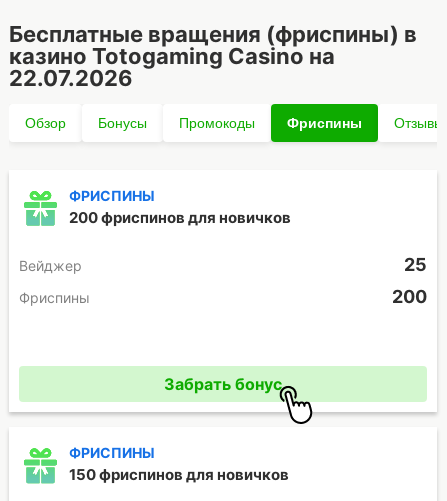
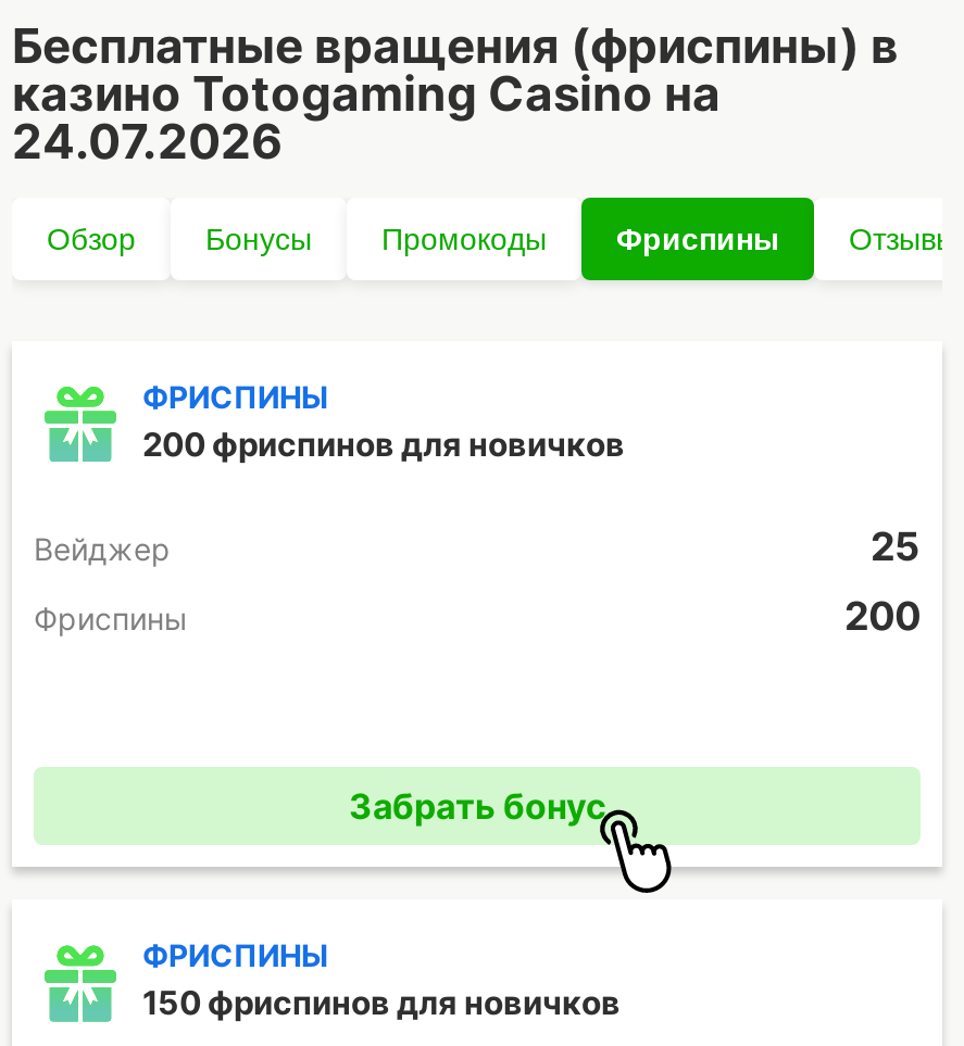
[9,65,133,91] 22.07.2026 -> [12,114,284,170] 24.07.2026

